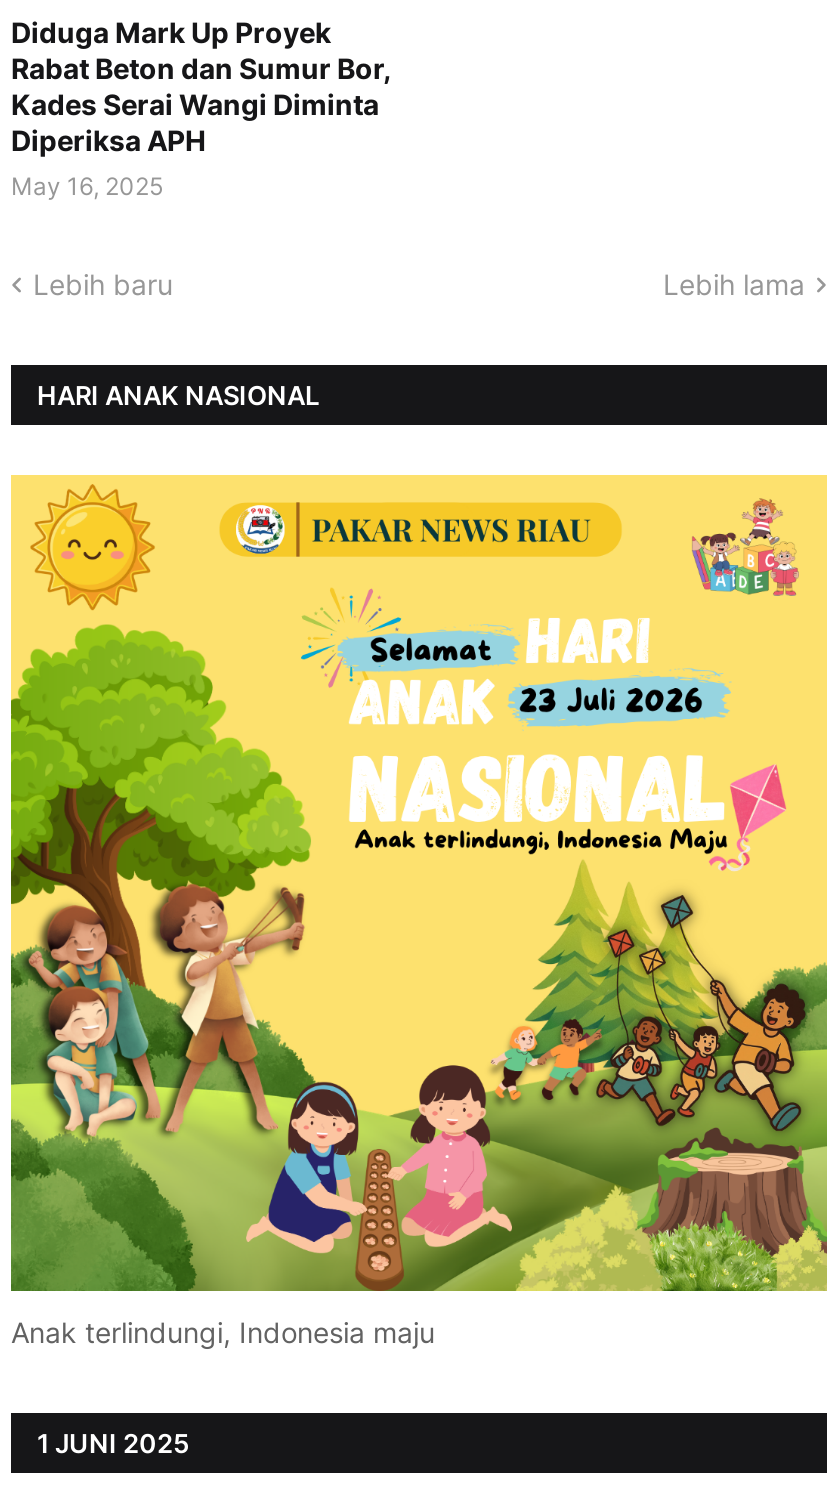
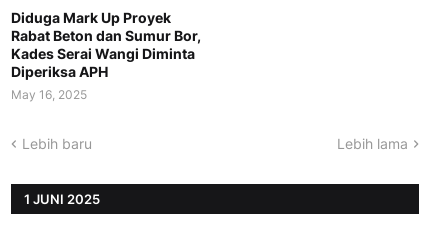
[37,378,319,410] HARI ANAK NASIONAL -> none
[9,473,829,1349] [image] | Anak terlindungi, Indonesia maju -> none

